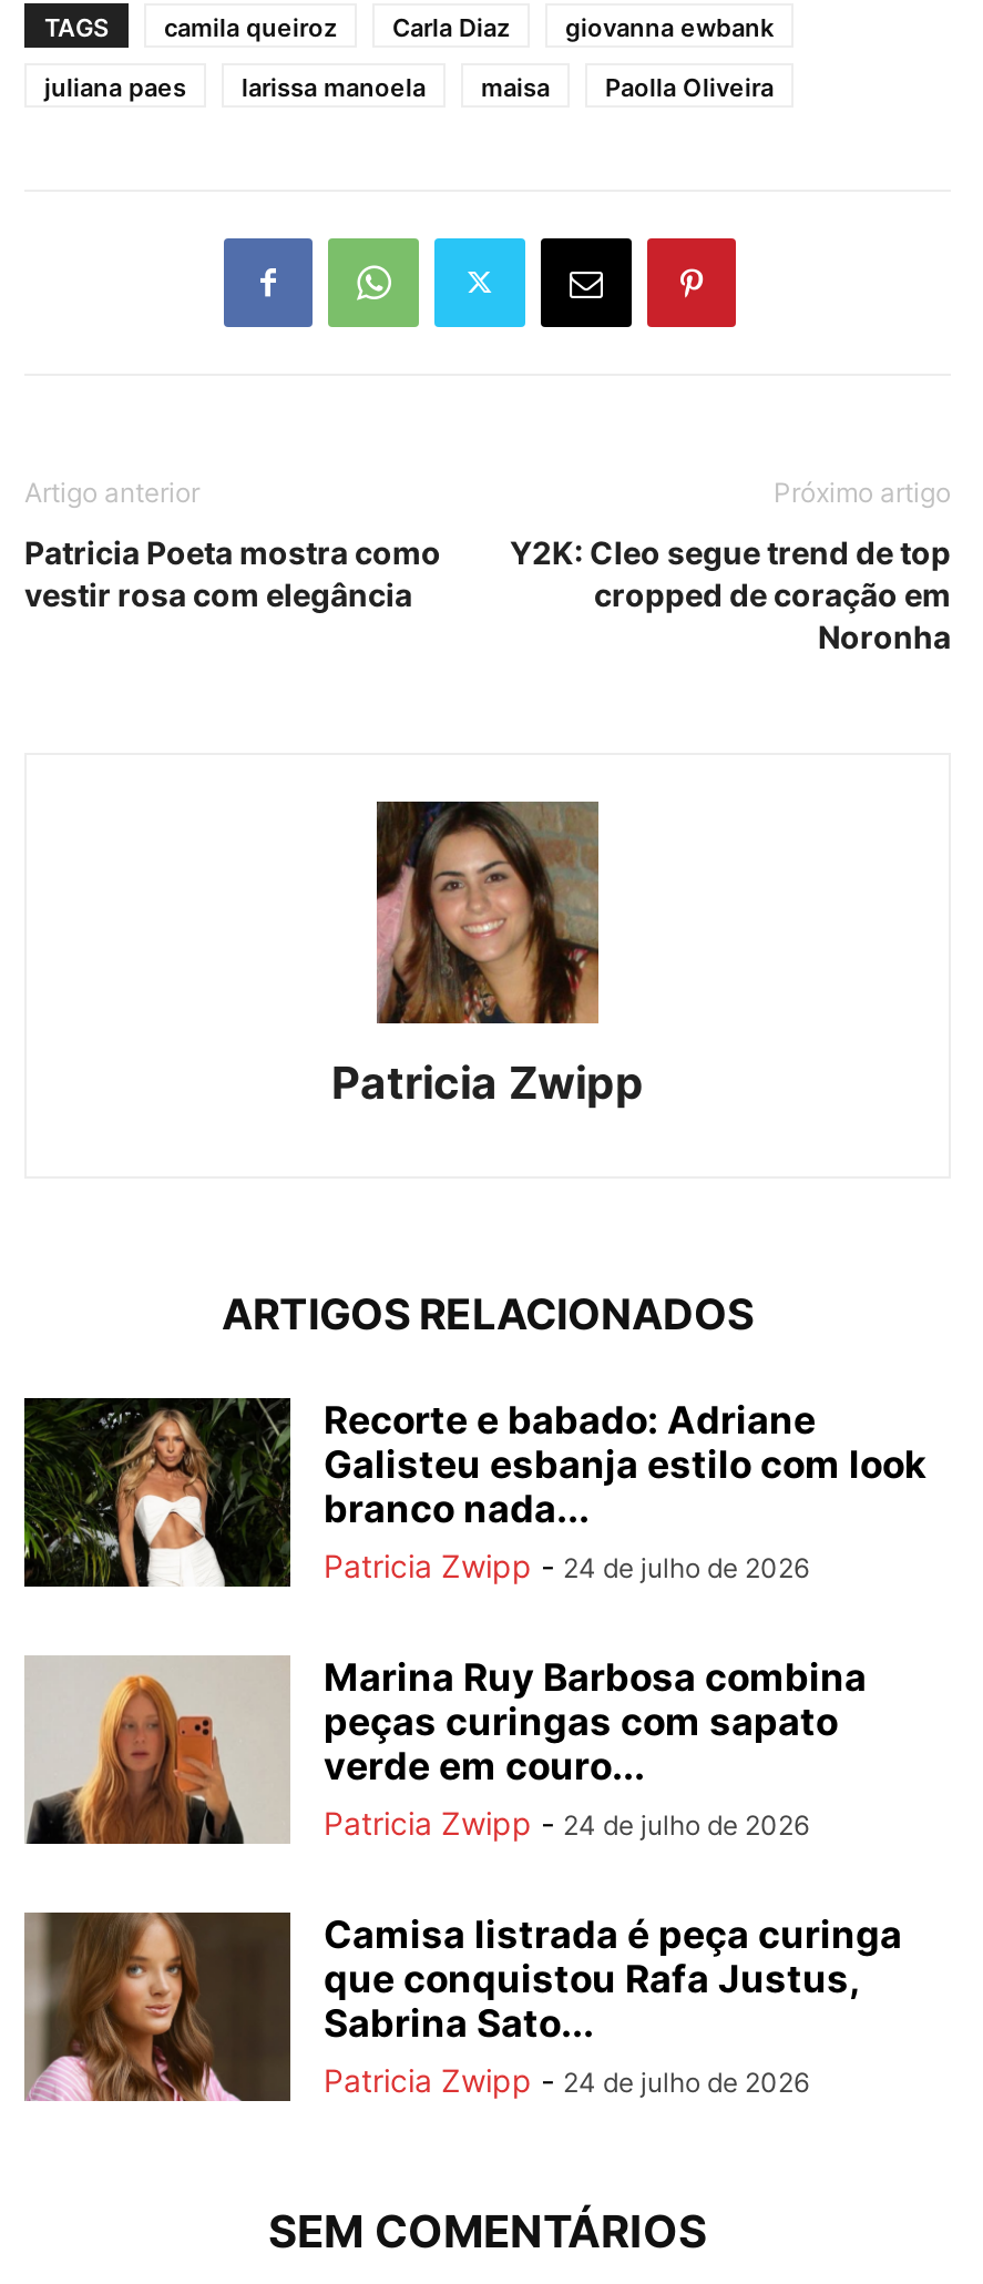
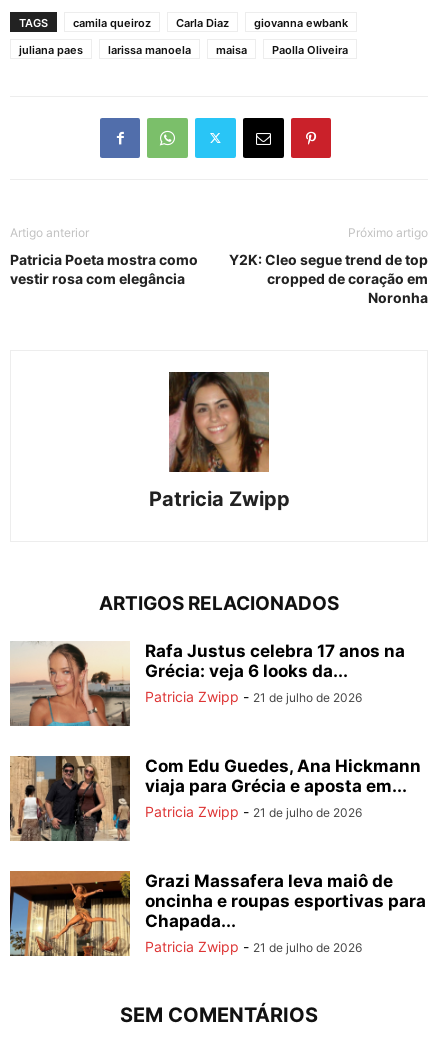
[22,1395,926,1590] [image] | Recorte e babado: Adriane | Galisteu esbanja estilo com look | branco nada... | Patricia Zwipp - 24 de julho de 2026 -> [10,640,405,727] [image] | Rafa Justus celebra 17 anos na | Grécia: veja 6 looks da... | Patricia Zwipp - 21 de julho de 2026
[24,1655,867,1847] [image] | Marina Ruy Barbosa combina | peças curingas com sapato | verde em couro... | Patricia Zwipp - 24 de julho de 2026 -> [9,755,421,842] [image] | Com Edu Guedes, Ana Hickmann | viaja para Grécia e aposta em... | Patricia Zwipp - 21 de julho de 2026
[24,1911,902,2102] [image] | Camisa listrada é peça curinga | que conquistou Rafa Justus, | Sabrina Sato... | Patricia Zwipp - 24 de julho de 2026 -> [10,870,426,957] [image] | Grazi Massafera leva maiô de | oncinha e roupas esportivas para | Chapada... | Patricia Zwipp - 21 de julho de 2026

